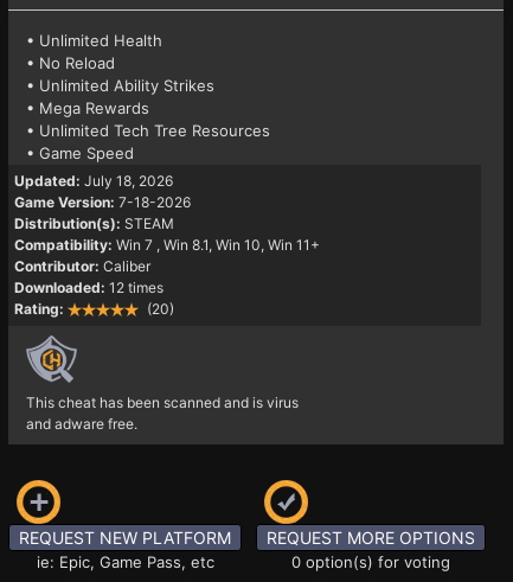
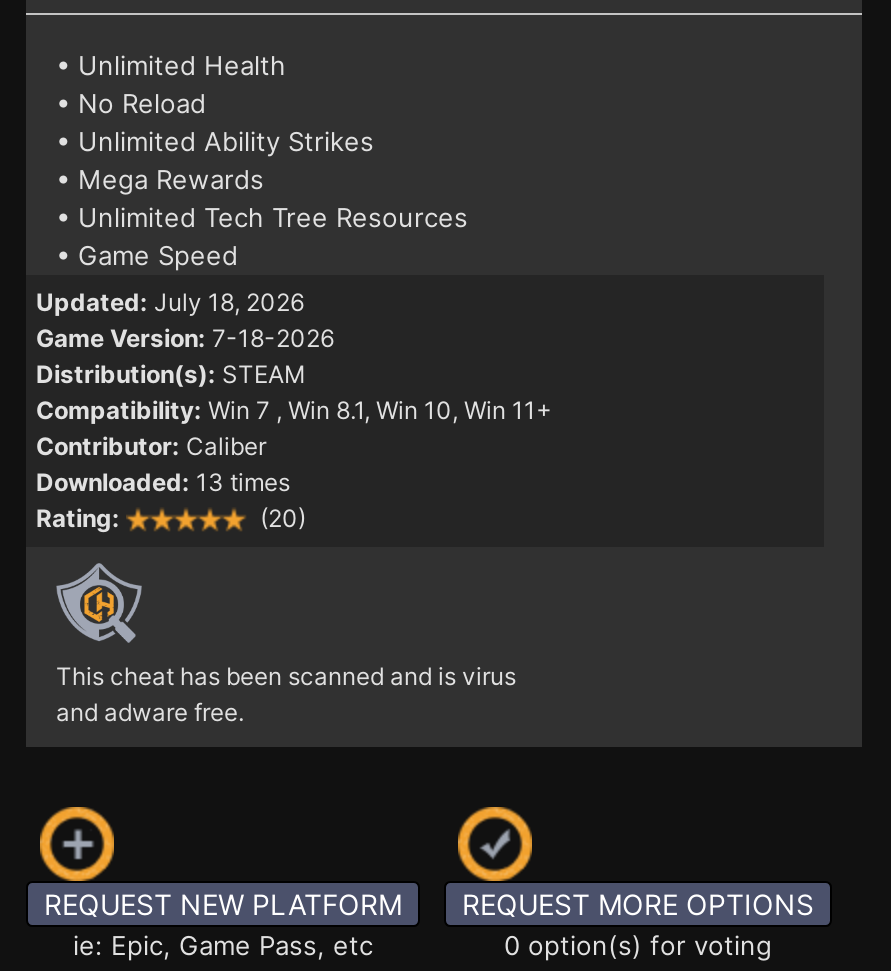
[14,279,163,296] Downloaded: 12 times -> [36,467,290,497] Downloaded: 13 times

